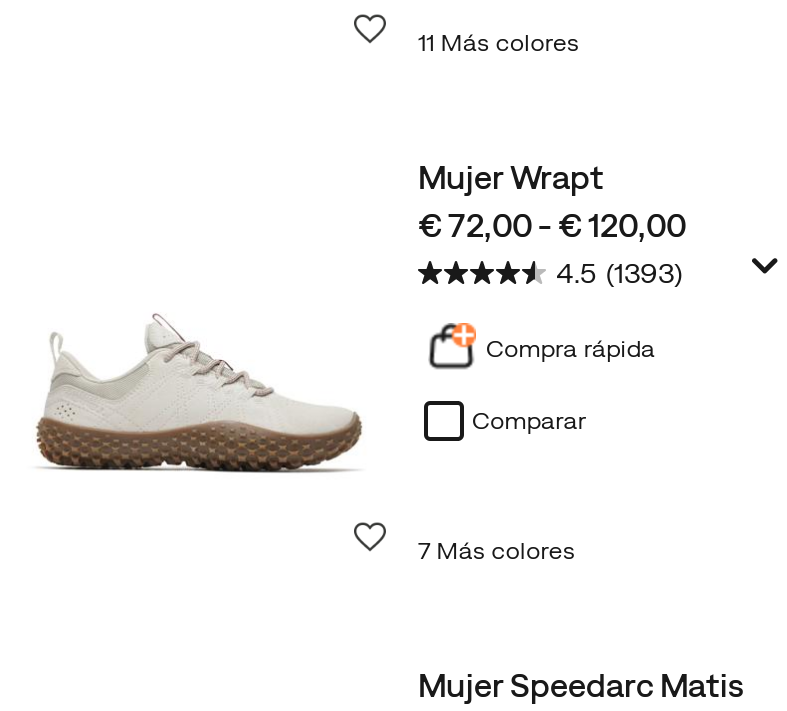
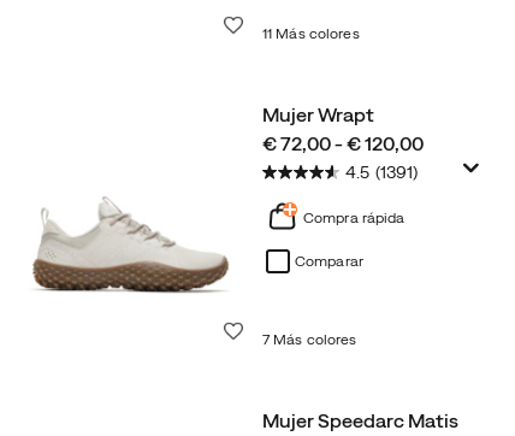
[556,257,682,289] 4.5 (1393) -> [345,163,418,182] 4.5 (1391)

